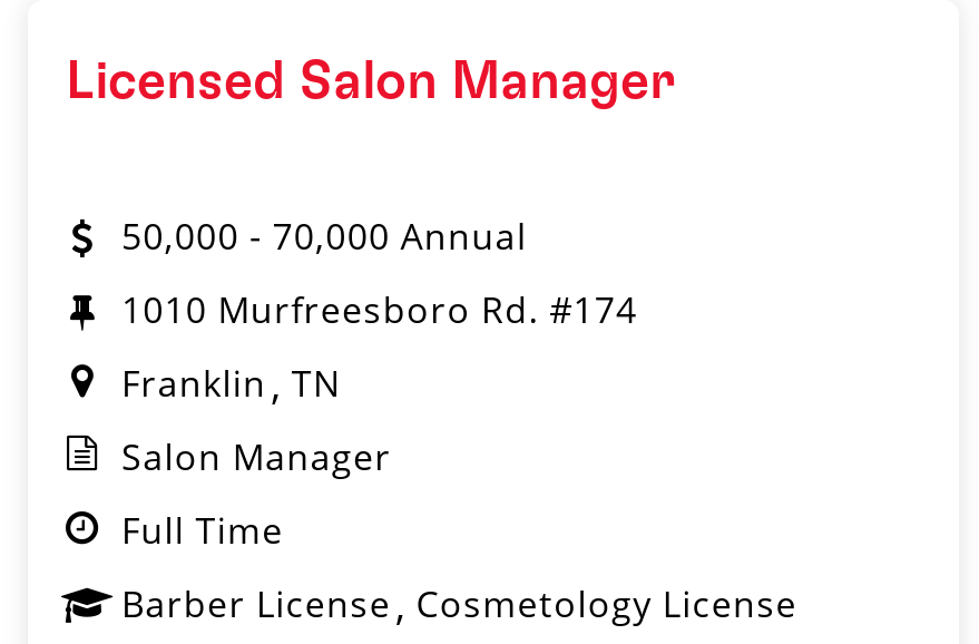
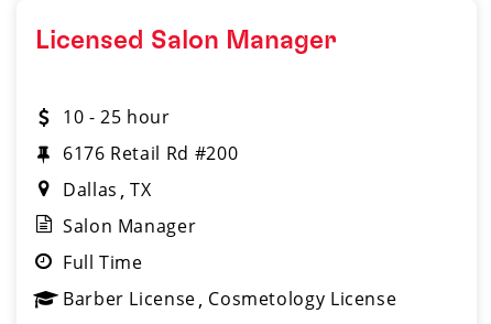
[121,212,527,261] 50,000 - 70,000 Annual -> [63,105,170,129] 10 - 25 hour
[121,285,637,334] 1010 Murfreesboro Rd. #174 -> [63,141,238,165] 6176 Retail Rd #200
[121,359,341,408] Franklin TN -> [63,177,151,202] Dallas TX

